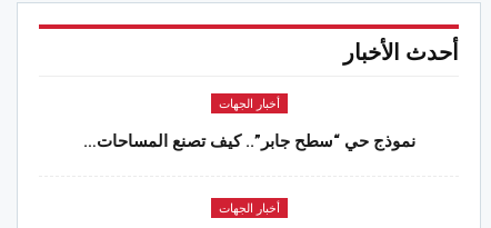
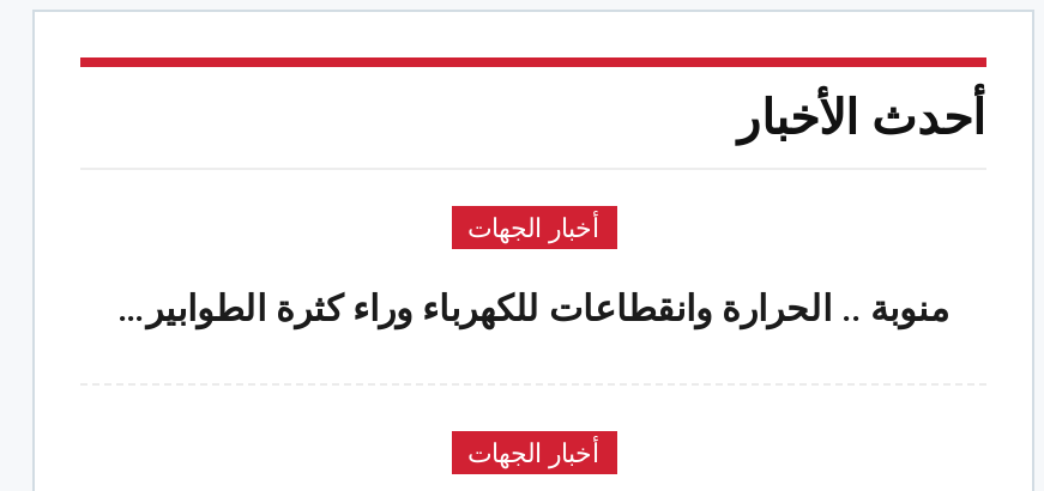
[83,131,415,151] نموذج حي “سطح جابر”.. كيف تصنع المساحات… -> [117,287,949,331] منوبة .. الحرارة وانقطاعات للكهرباء وراء كثرة الطوابير…

